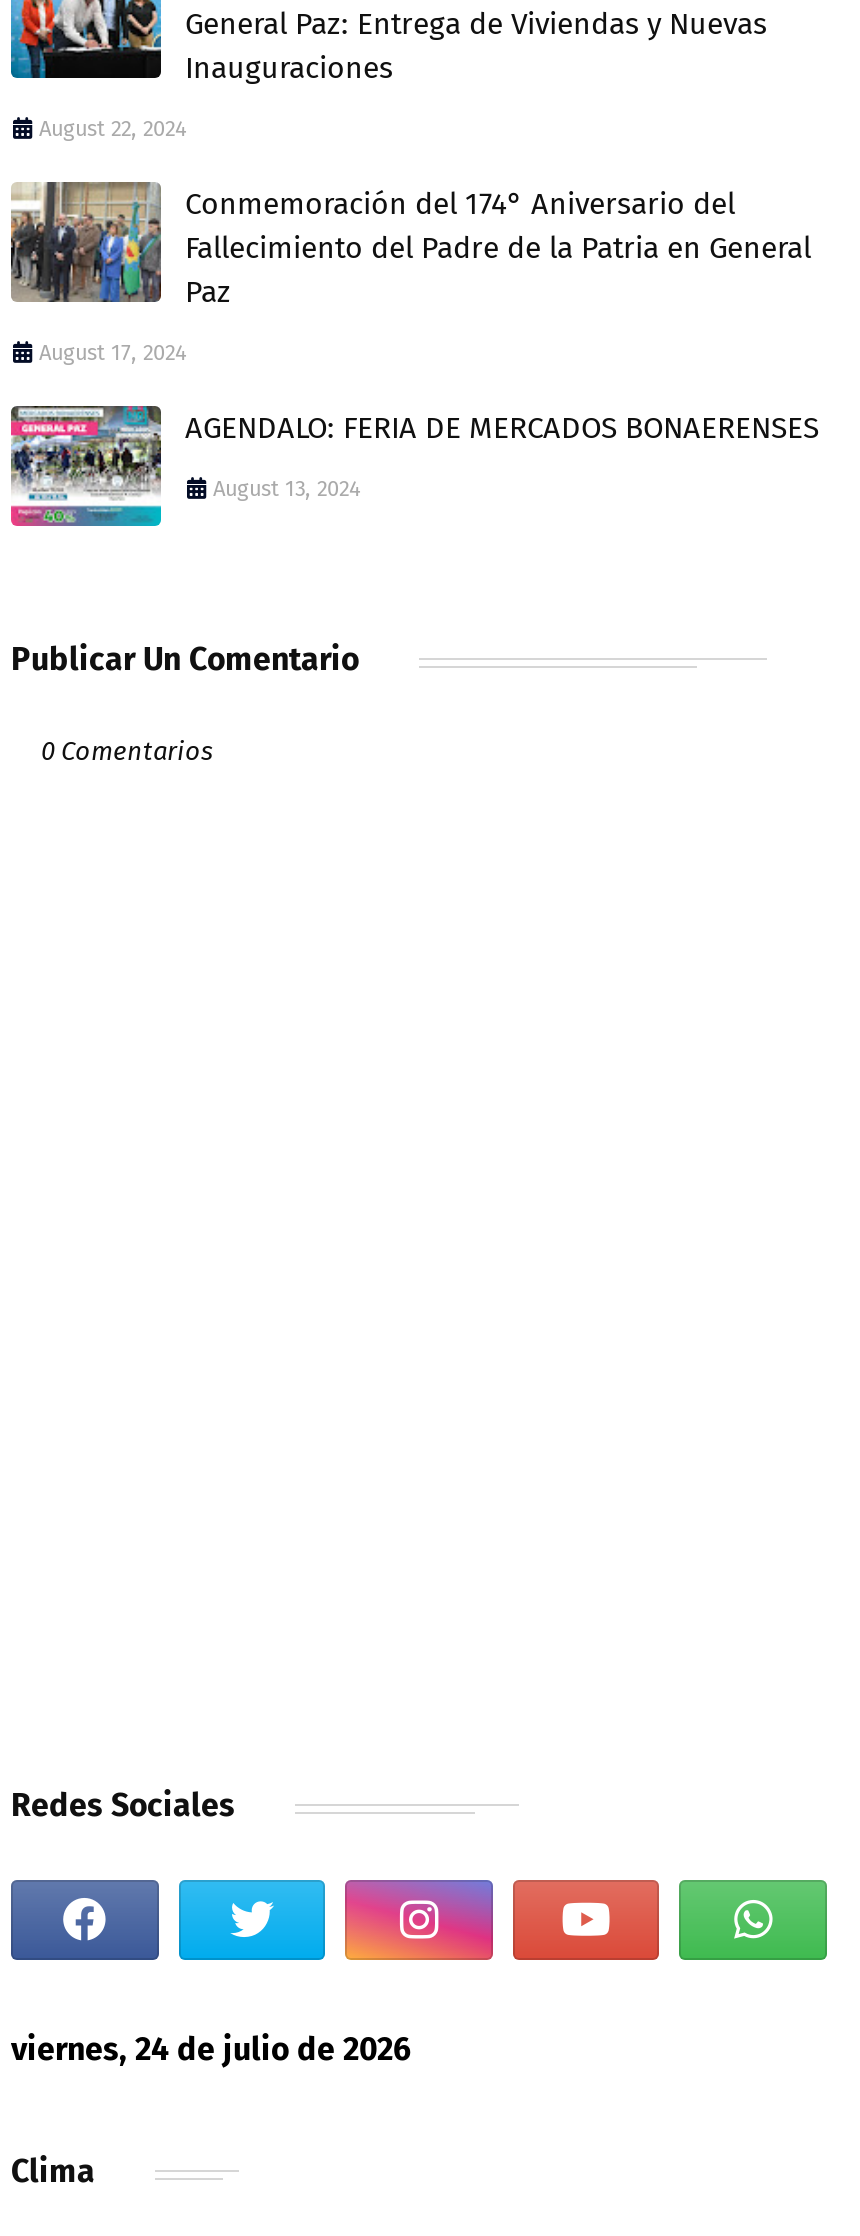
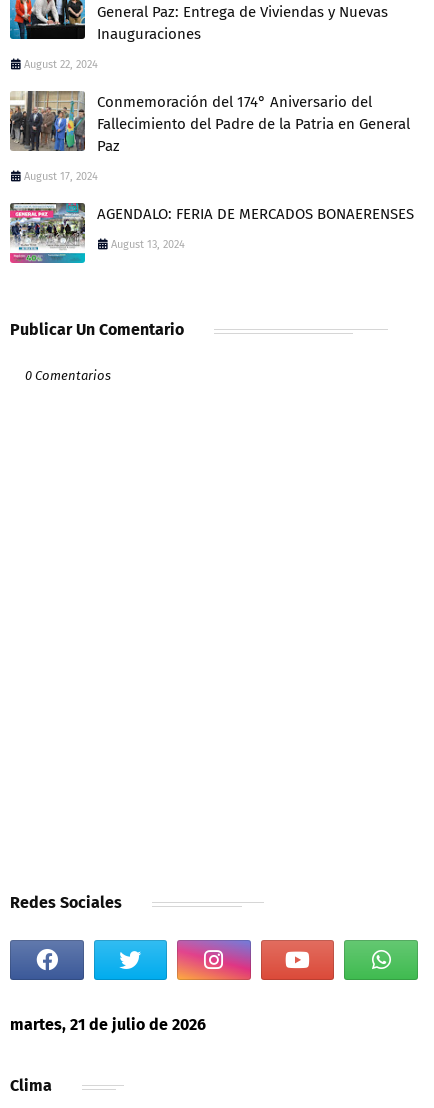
[11,2030,411,2068] viernes, 24 de julio de 2026 -> [10,1015,206,1034] martes, 21 de julio de 2026

